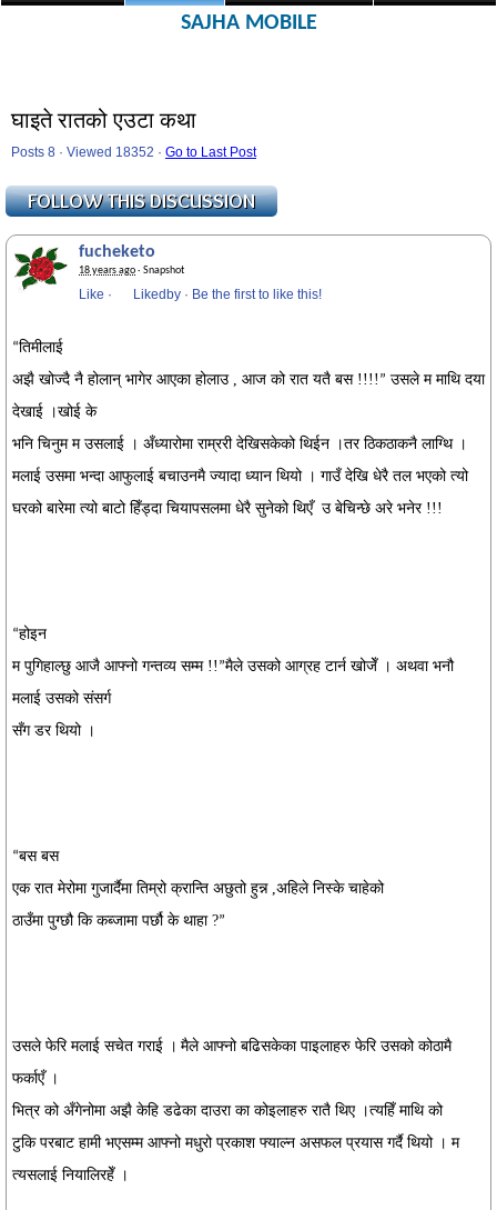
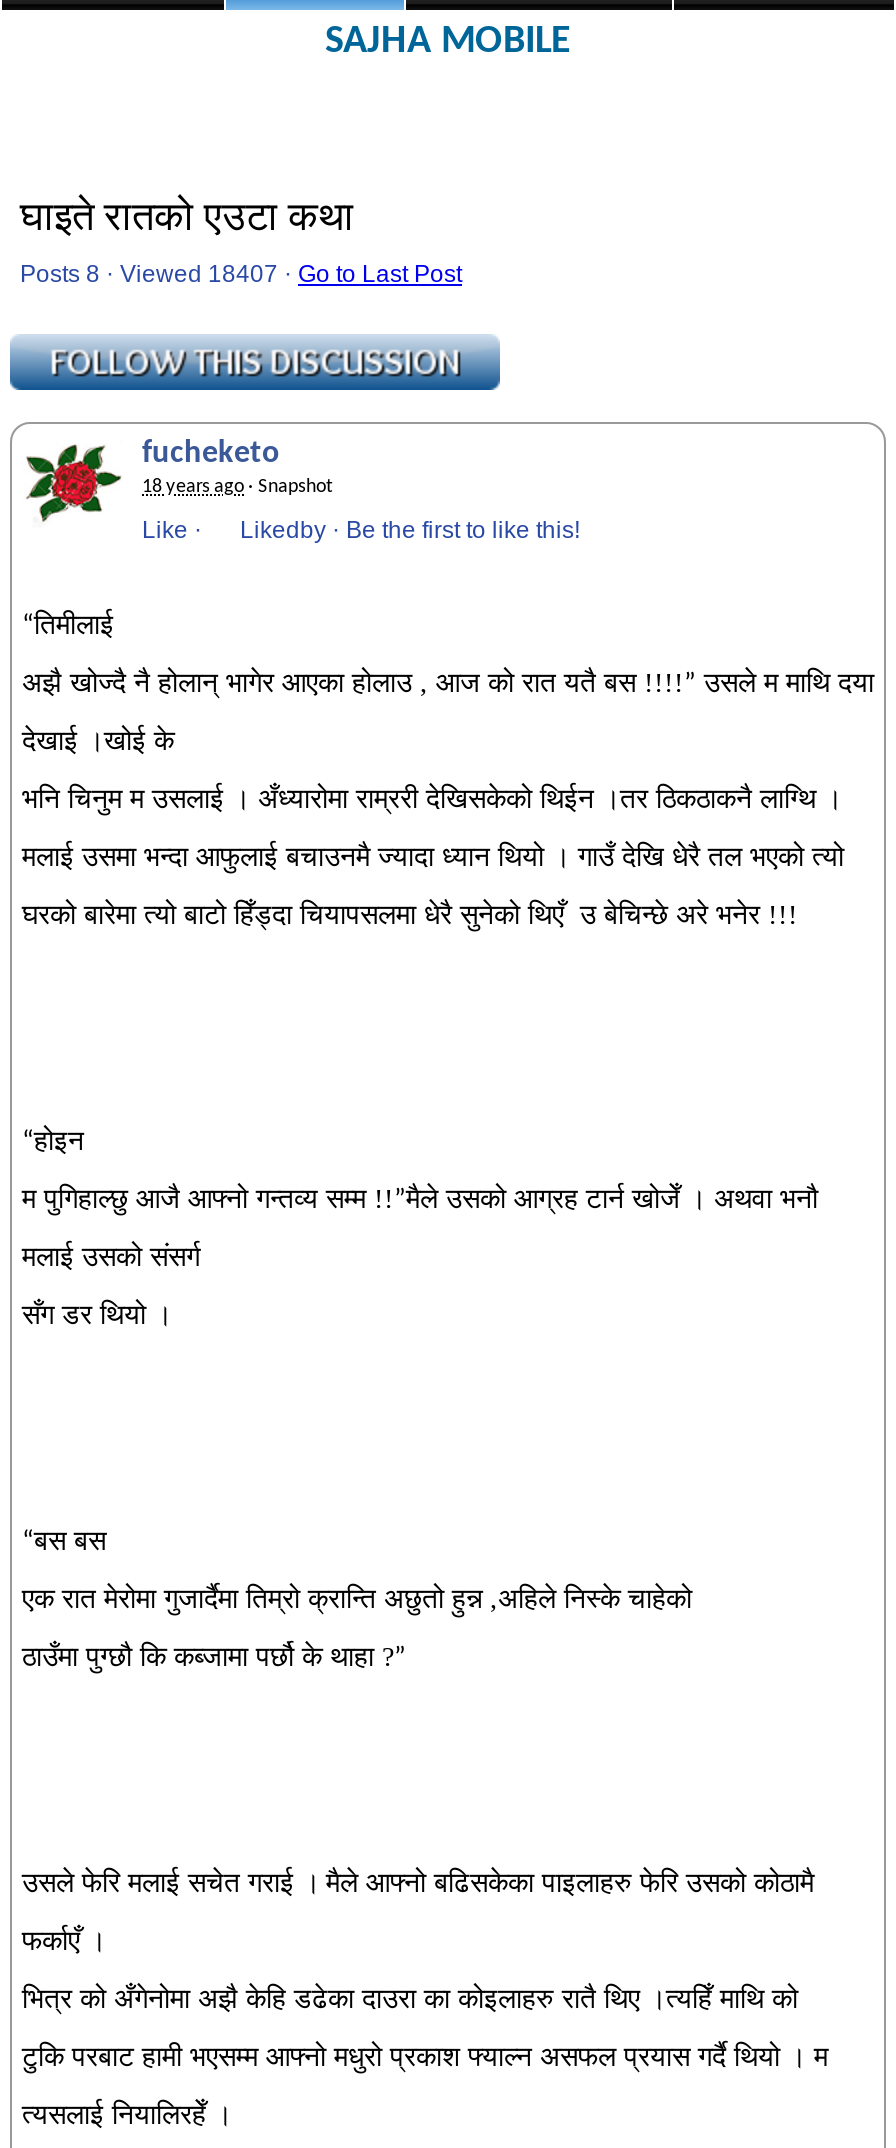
[11,144,256,160] Posts 8 · Viewed 18352 · Go to Last Post -> [20,260,462,288] Posts 8 · Viewed 18407 · Go to Last Post

